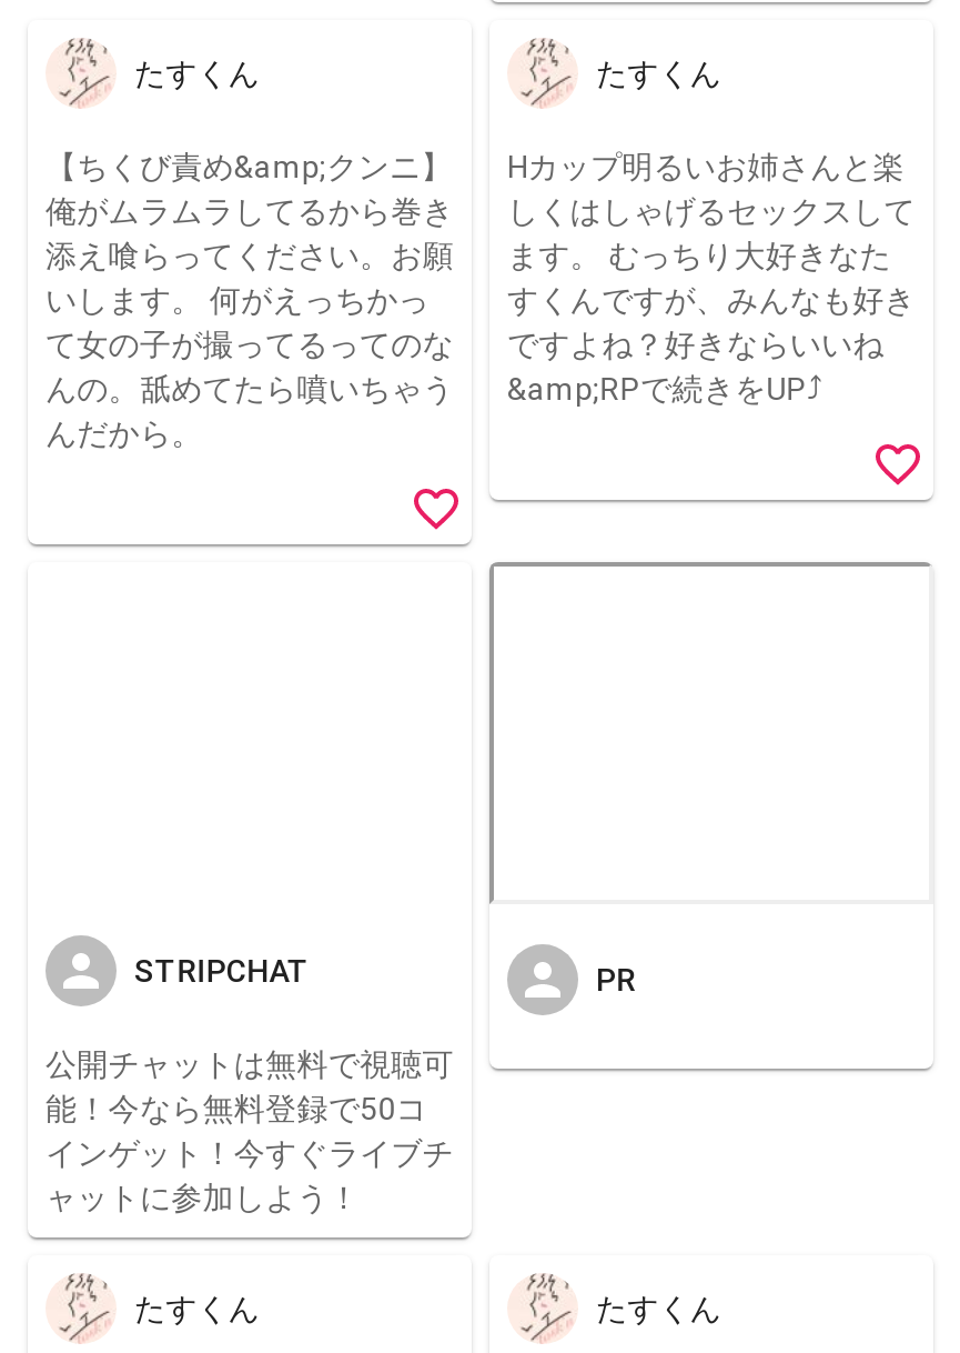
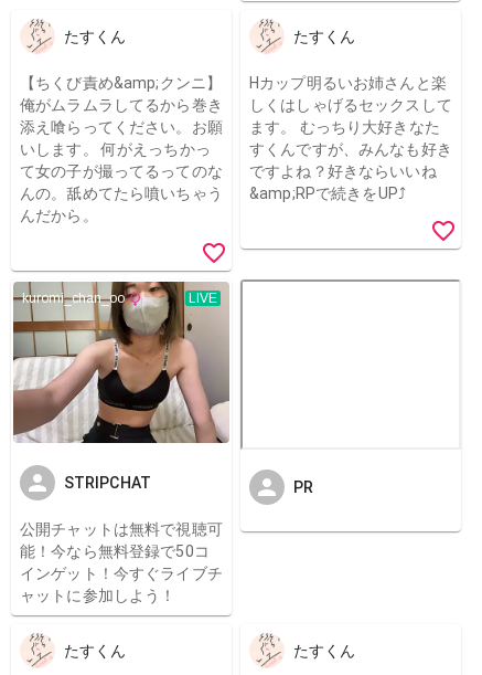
none -> [12,281,231,444] [image]

